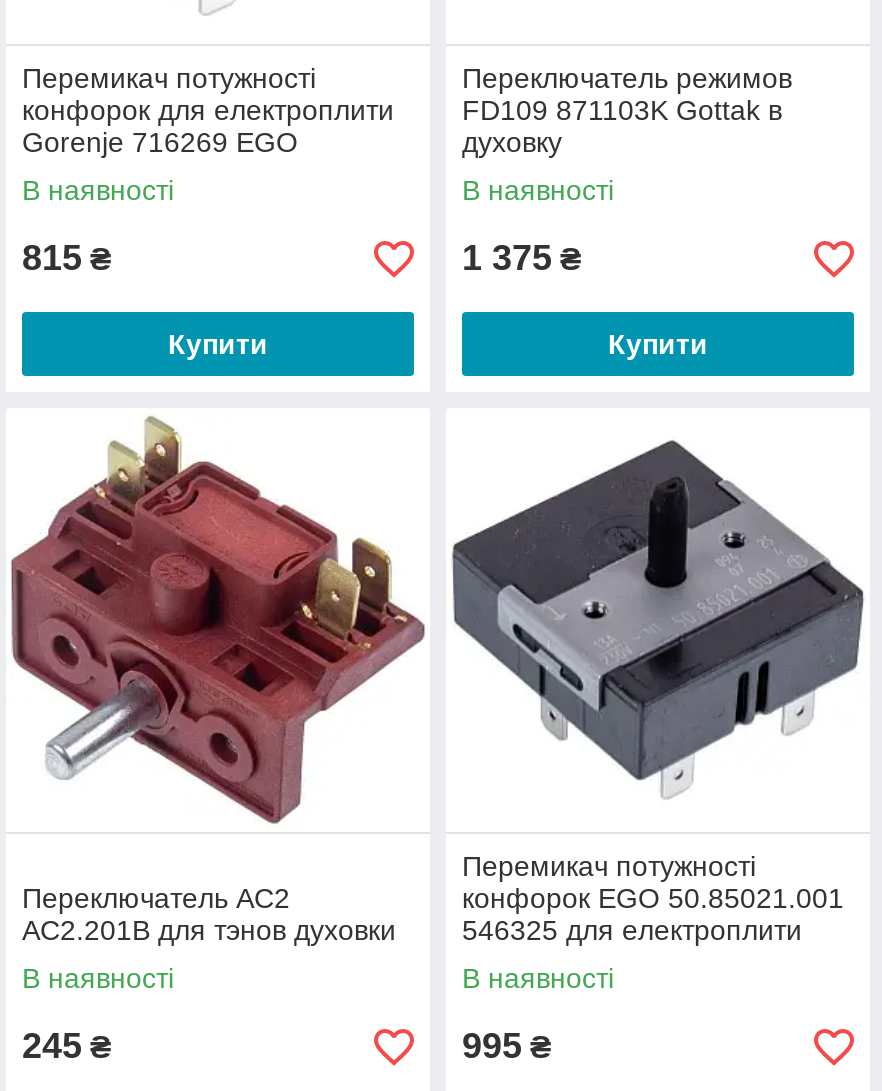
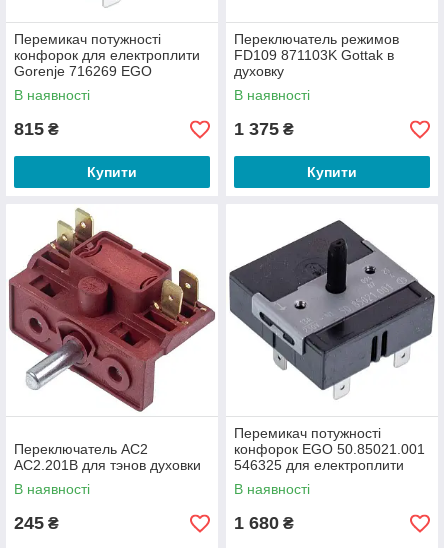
[462,1026,552,1066] 995 ₴ -> [234,513,294,533] 1 680 ₴

